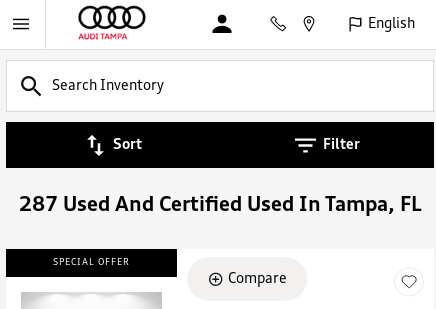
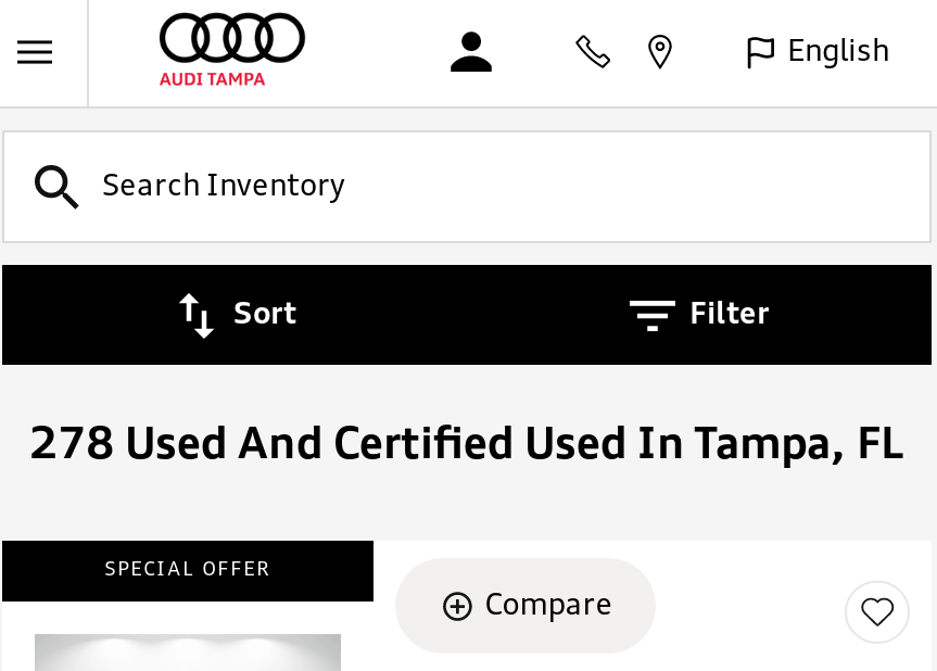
[18,196,421,216] 287 Used And Certified Used In Tampa, FL -> [29,426,904,469] 278 Used And Certified Used In Tampa, FL

